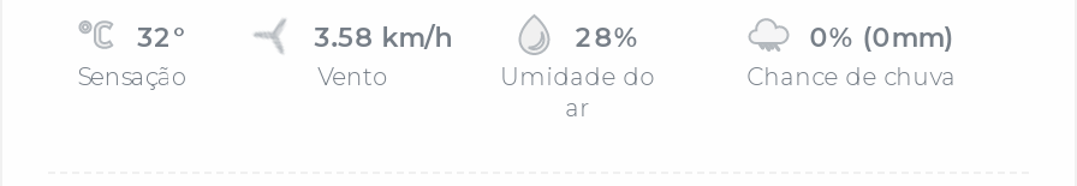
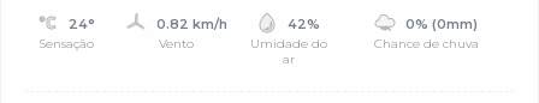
[137,20,188,53] 32° -> [68,15,94,32] 24°
[314,20,451,53] 3.58 km/h -> [156,15,227,32] 0.82 km/h
[575,20,640,53] 28% -> [288,15,320,32] 42%

